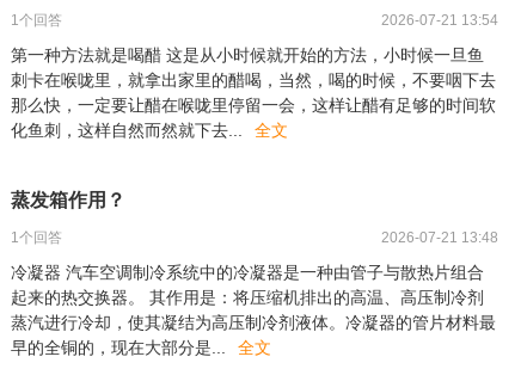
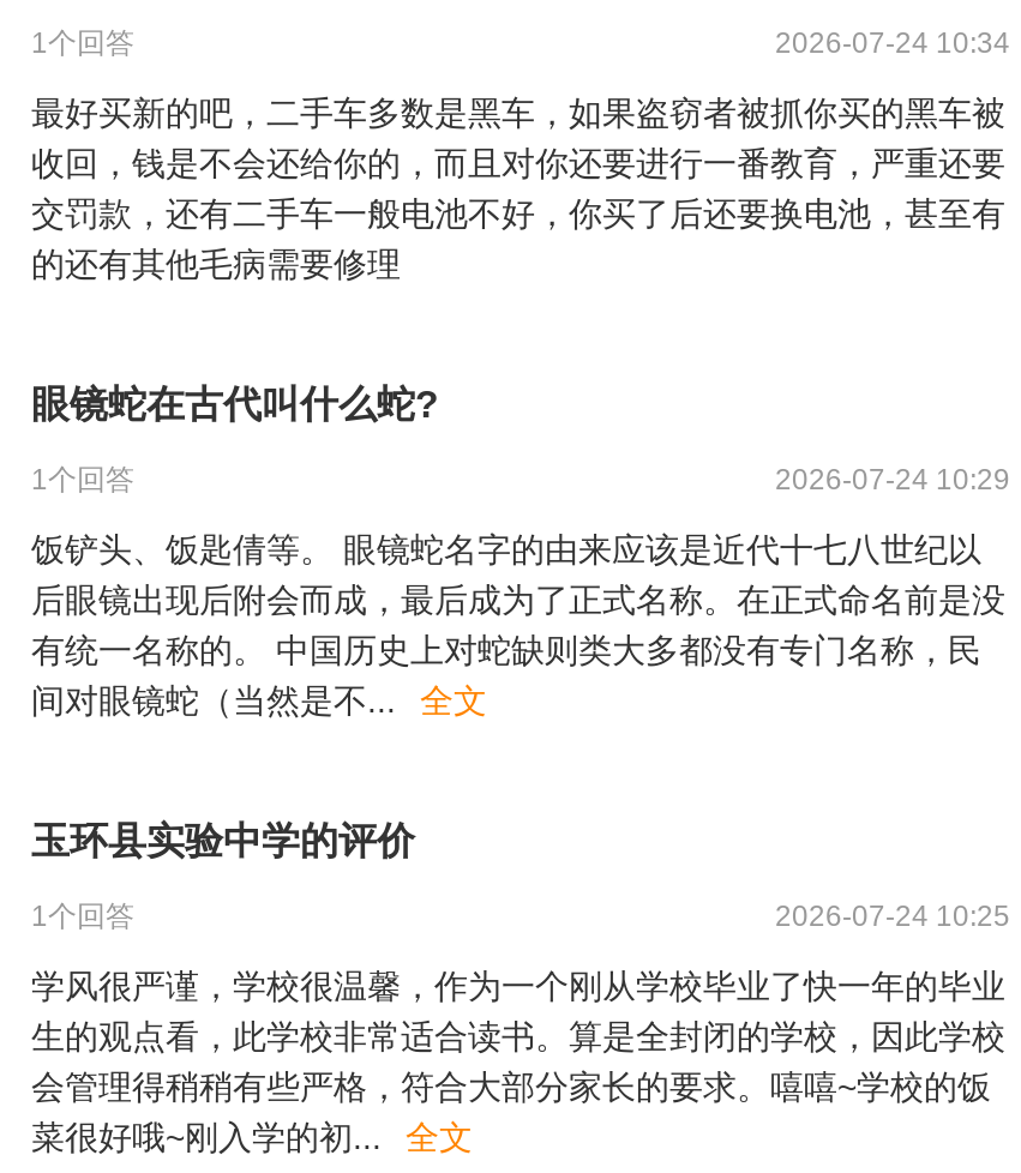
[11,12,498,140] 2026-07-21 13:54 | 第一种方法就是喝醋 这是从小时候就开始的方法，小时候一旦鱼 | 刺卡在喉咙里，就拿出家里的醋喝，当然，喝的时候，不要咽下去 | 那么快，一定要让醋在喉咙里停留一会，这样让醋有足够的时间软 | 化鱼刺，这样自然而然就下去... -> [31,26,1010,720] 2026-07-24 10:34 | 最好买新的吧，二手车多数是黑车，如果盗窃者被抓你买的黑车被 | 收回，钱是不会还给你的，而且对你还要进行一番教育，严重还要 | 交罚款，还有二手车一般电池不好，你买了后还要换电池，甚至有 | 的还有其他毛病需要修理 | 眼镜蛇在古代叫什么蛇? | 1个回答 | 2026-07-24 10:29 | 饭铲头、饭匙倩等。 眼镜蛇名字的由来应该是近代十七八世纪以 | 后眼镜出现后附会而成，最后成为了正式名称。在正式命名前是没 | 有统一名称的。 中国历史上对蛇缺则类大多都没有专门名称，民 | 间对眼镜蛇（当然是不...
[11,190,125,210] 蒸发箱作用？ -> [31,820,415,861] 玉环县实验中学的评价
[381,229,498,246] 2026-07-21 13:48 -> [775,900,1010,933] 2026-07-24 10:25
[11,263,496,357] 冷凝器 汽车空调制冷系统中的冷凝器是一种由管子与散热片组合 | 起来的热交换器。 其作用是：将压缩机排出的高温、高压制冷剂 | 蒸汽进行冷却，使其凝结为高压制冷剂液体。冷凝器的管片材料最 | 早的全铜的，现在大部分是... -> [31,967,1005,1156] 学风很严谨，学校很温馨，作为一个刚从学校毕业了快一年的毕业 | 生的观点看，此学校非常适合读书。算是全封闭的学校，因此学校 | 会管理得稍稍有些严格，符合大部分家长的要求。嘻嘻~学校的饭 | 菜很好哦~刚入学的初...

